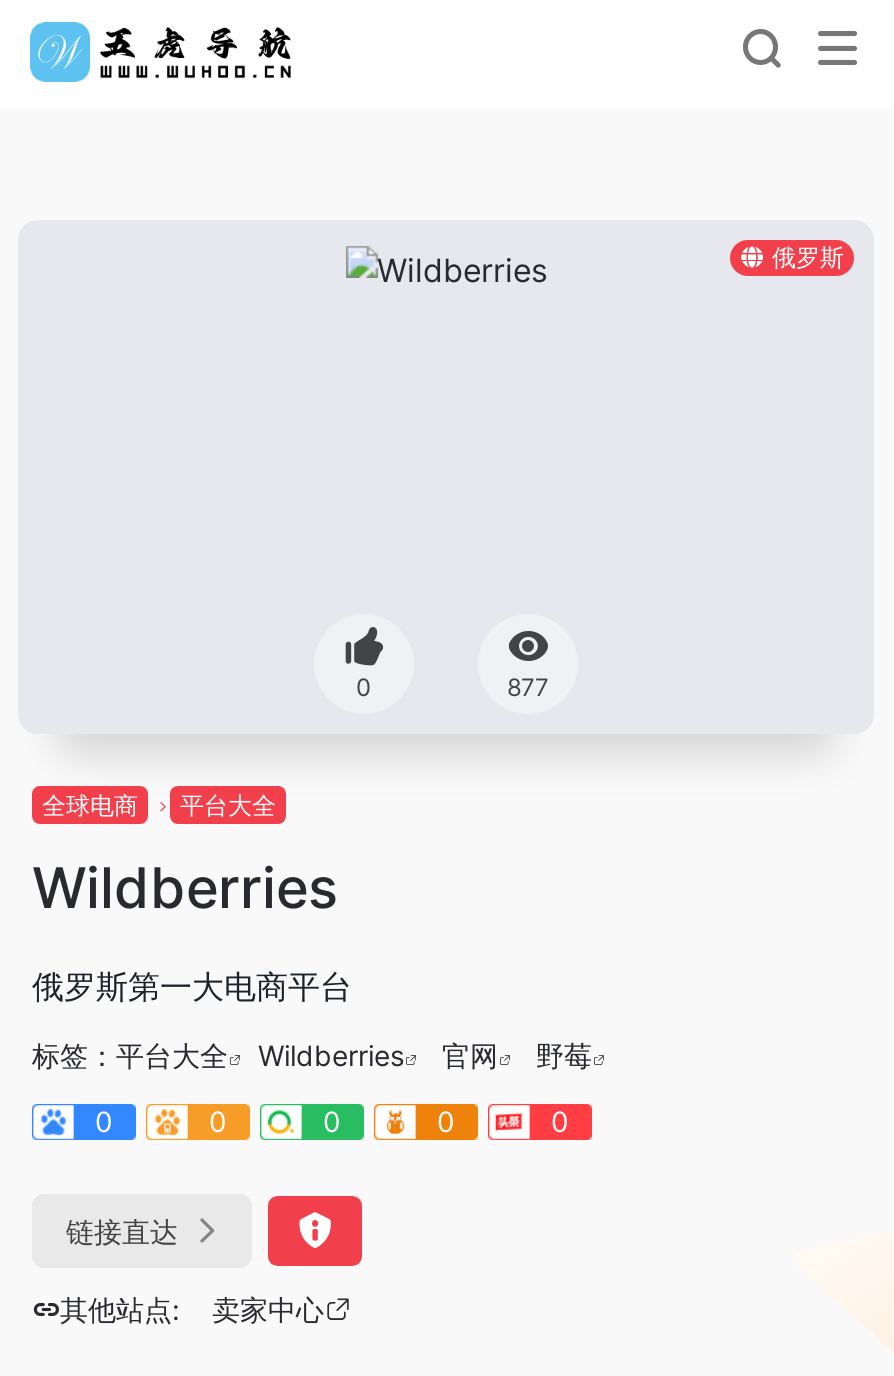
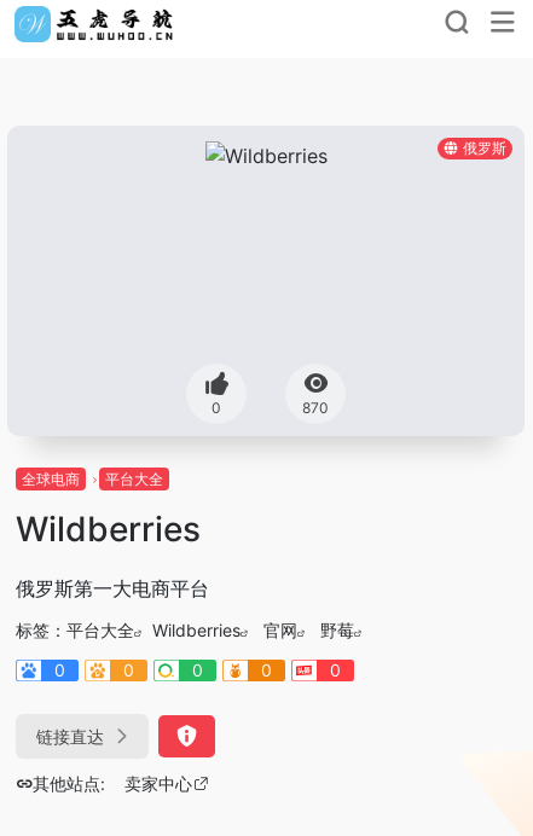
[507,673,549,703] 877 -> [302,399,329,417] 870

